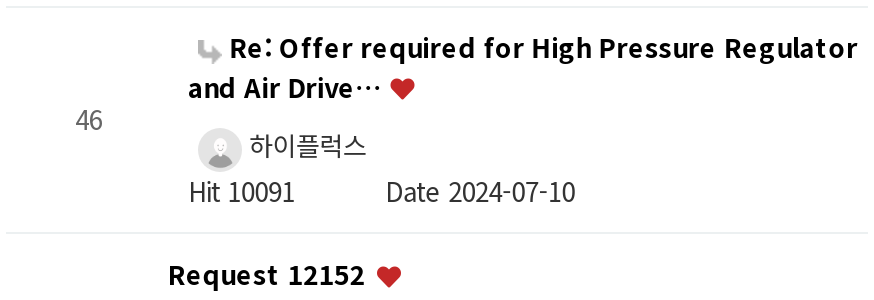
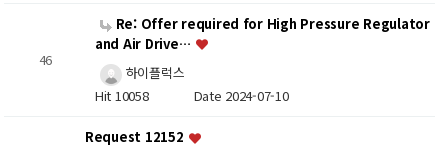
[188,171,575,209] Hit 10091 Date 2024-07-10 -> [95,86,289,105] Hit 10058 Date 2024-07-10

